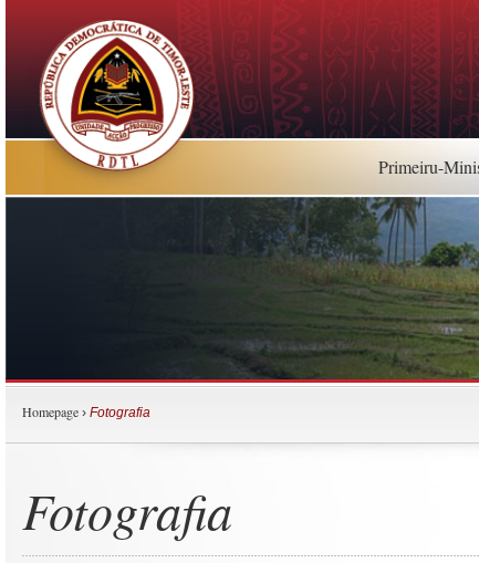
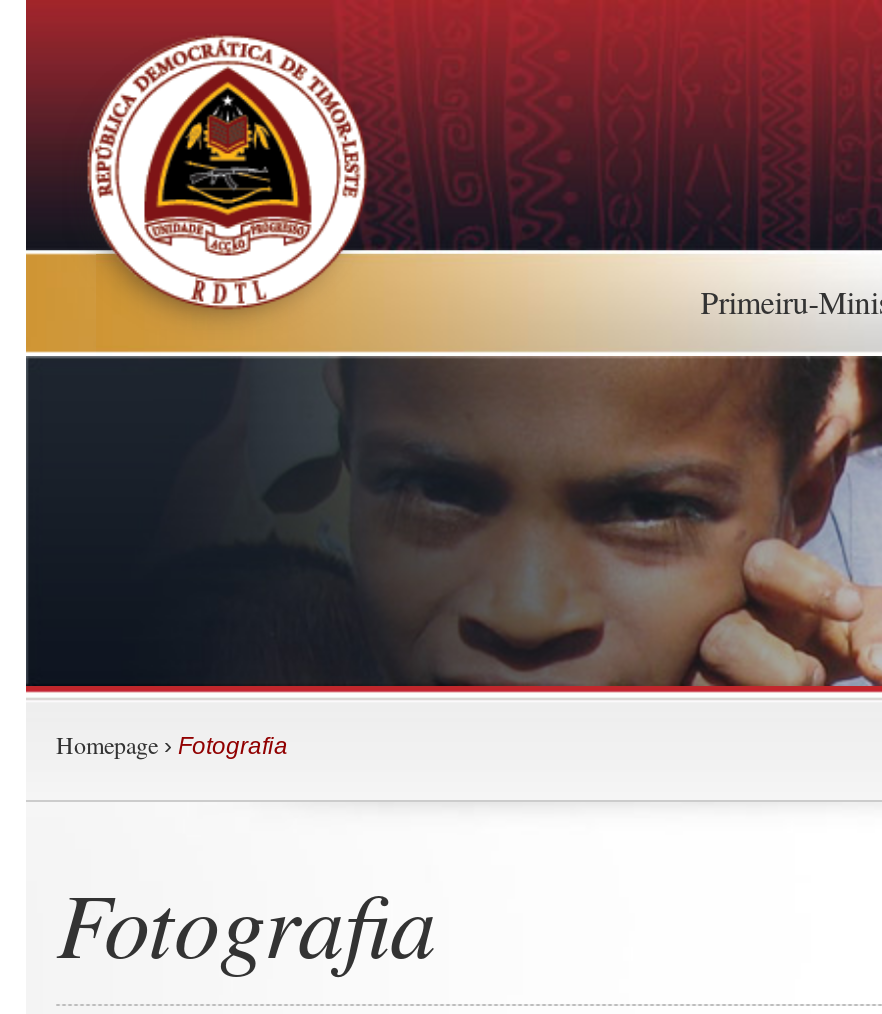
[204,197,476,380] [image] -> [386,354,876,688] [image]

